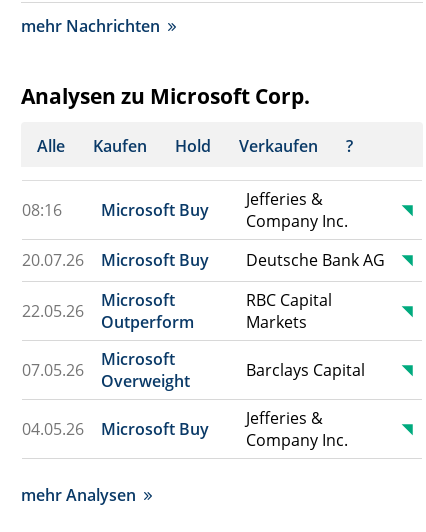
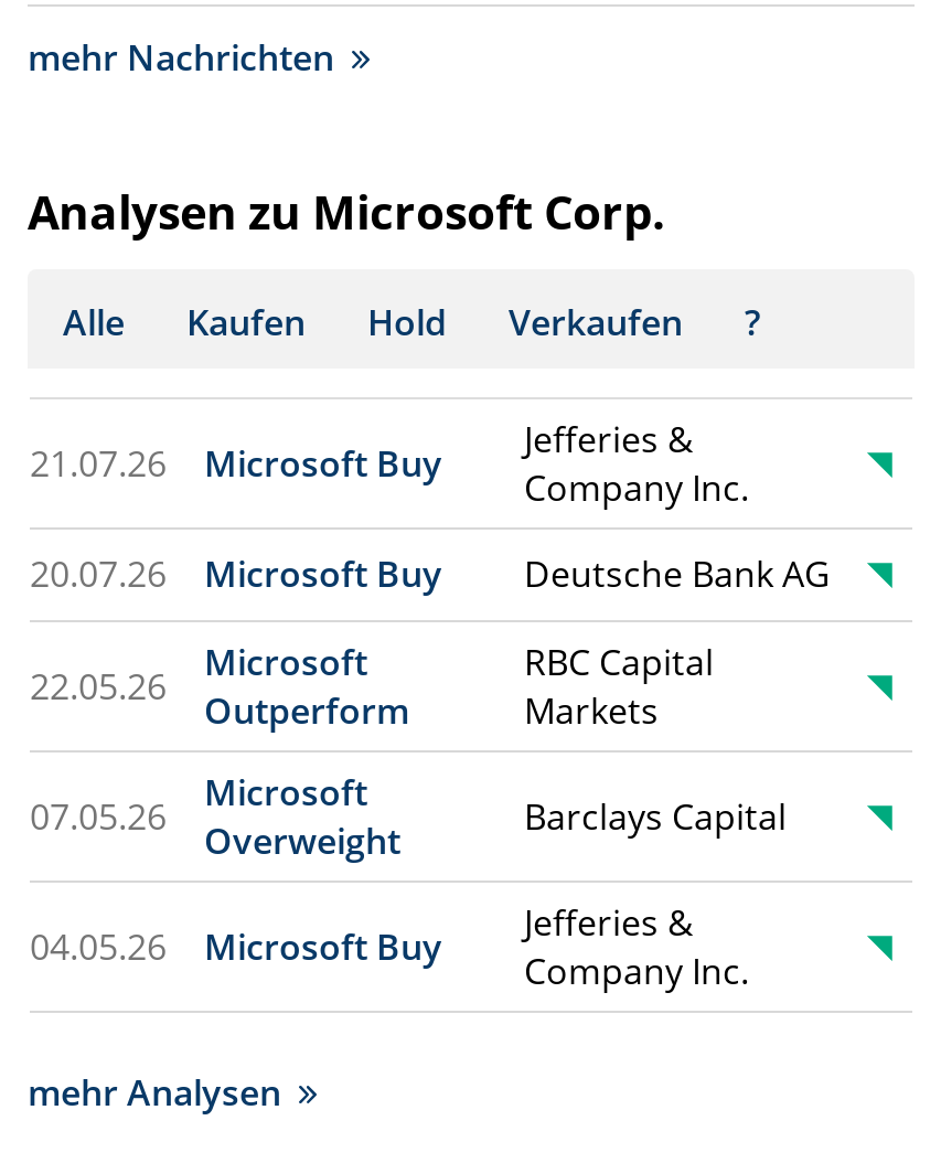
[22,188,348,232] 08:16 Microsoft Buy Jefferies & Company Inc. -> [30,415,749,512] 21.07.26 Microsoft Buy Jefferies & Company Inc.

